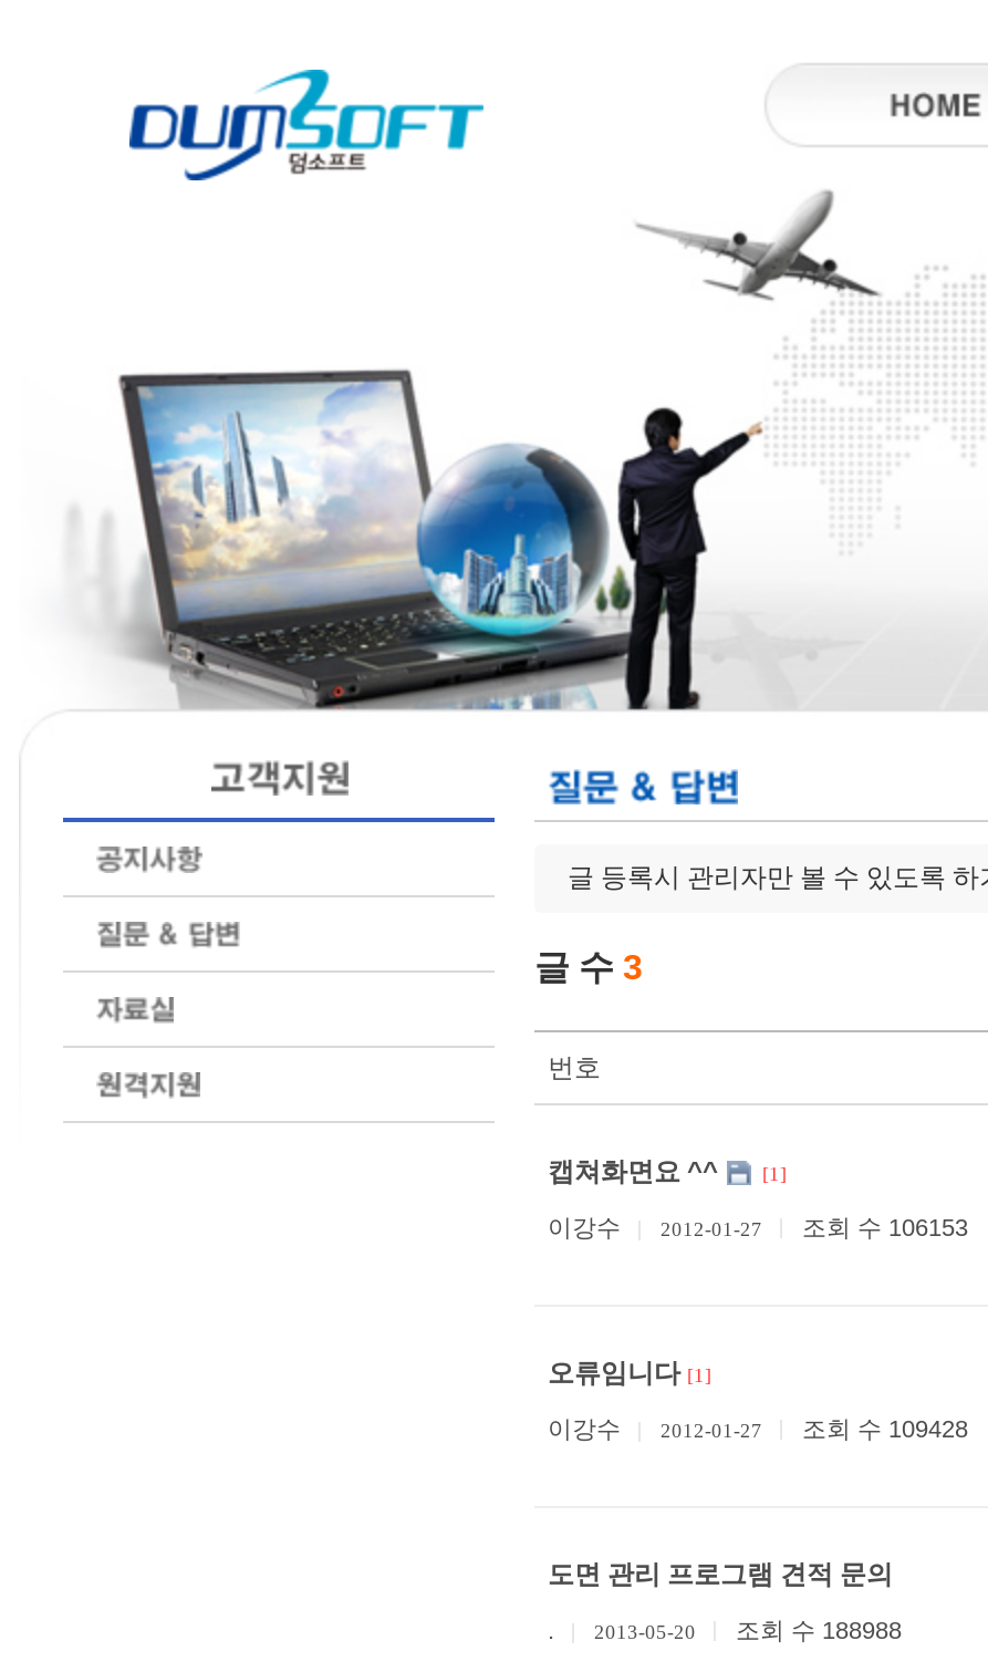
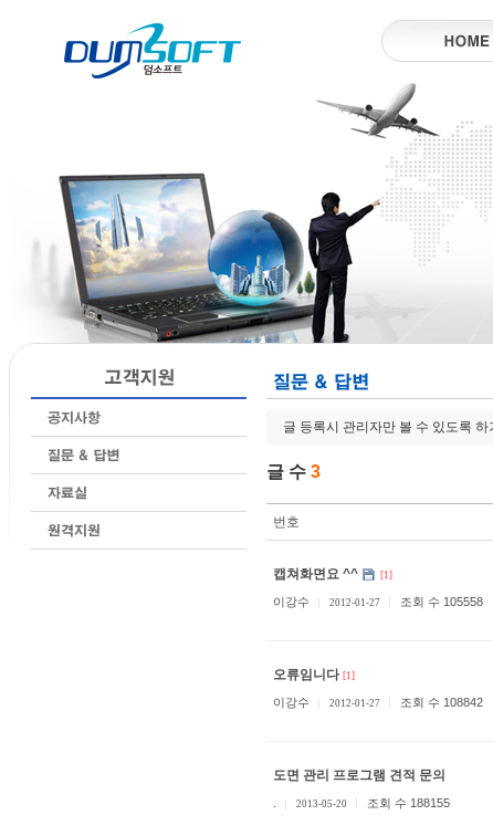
[548,1214,968,1240] 이강수 2012-01-27 조회 수 106153 -> [273,595,483,608] 이강수 2012-01-27 조회 수 105558
[548,1415,968,1442] 이강수 2012-01-27 조회 수 109428 -> [273,696,483,709] 이강수 2012-01-27 조회 수 108842
[736,1617,902,1643] 조회 수 188988 -> [367,796,450,809] 조회 수 188155

